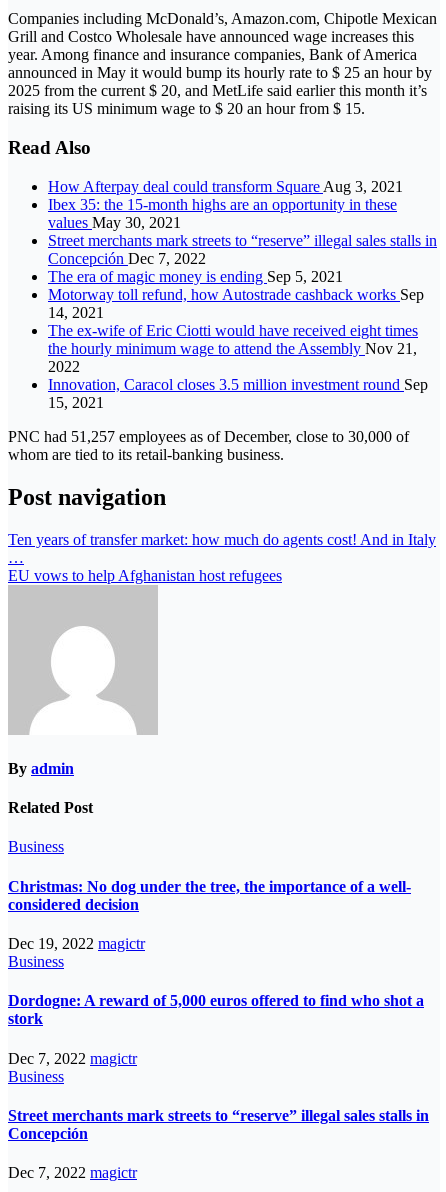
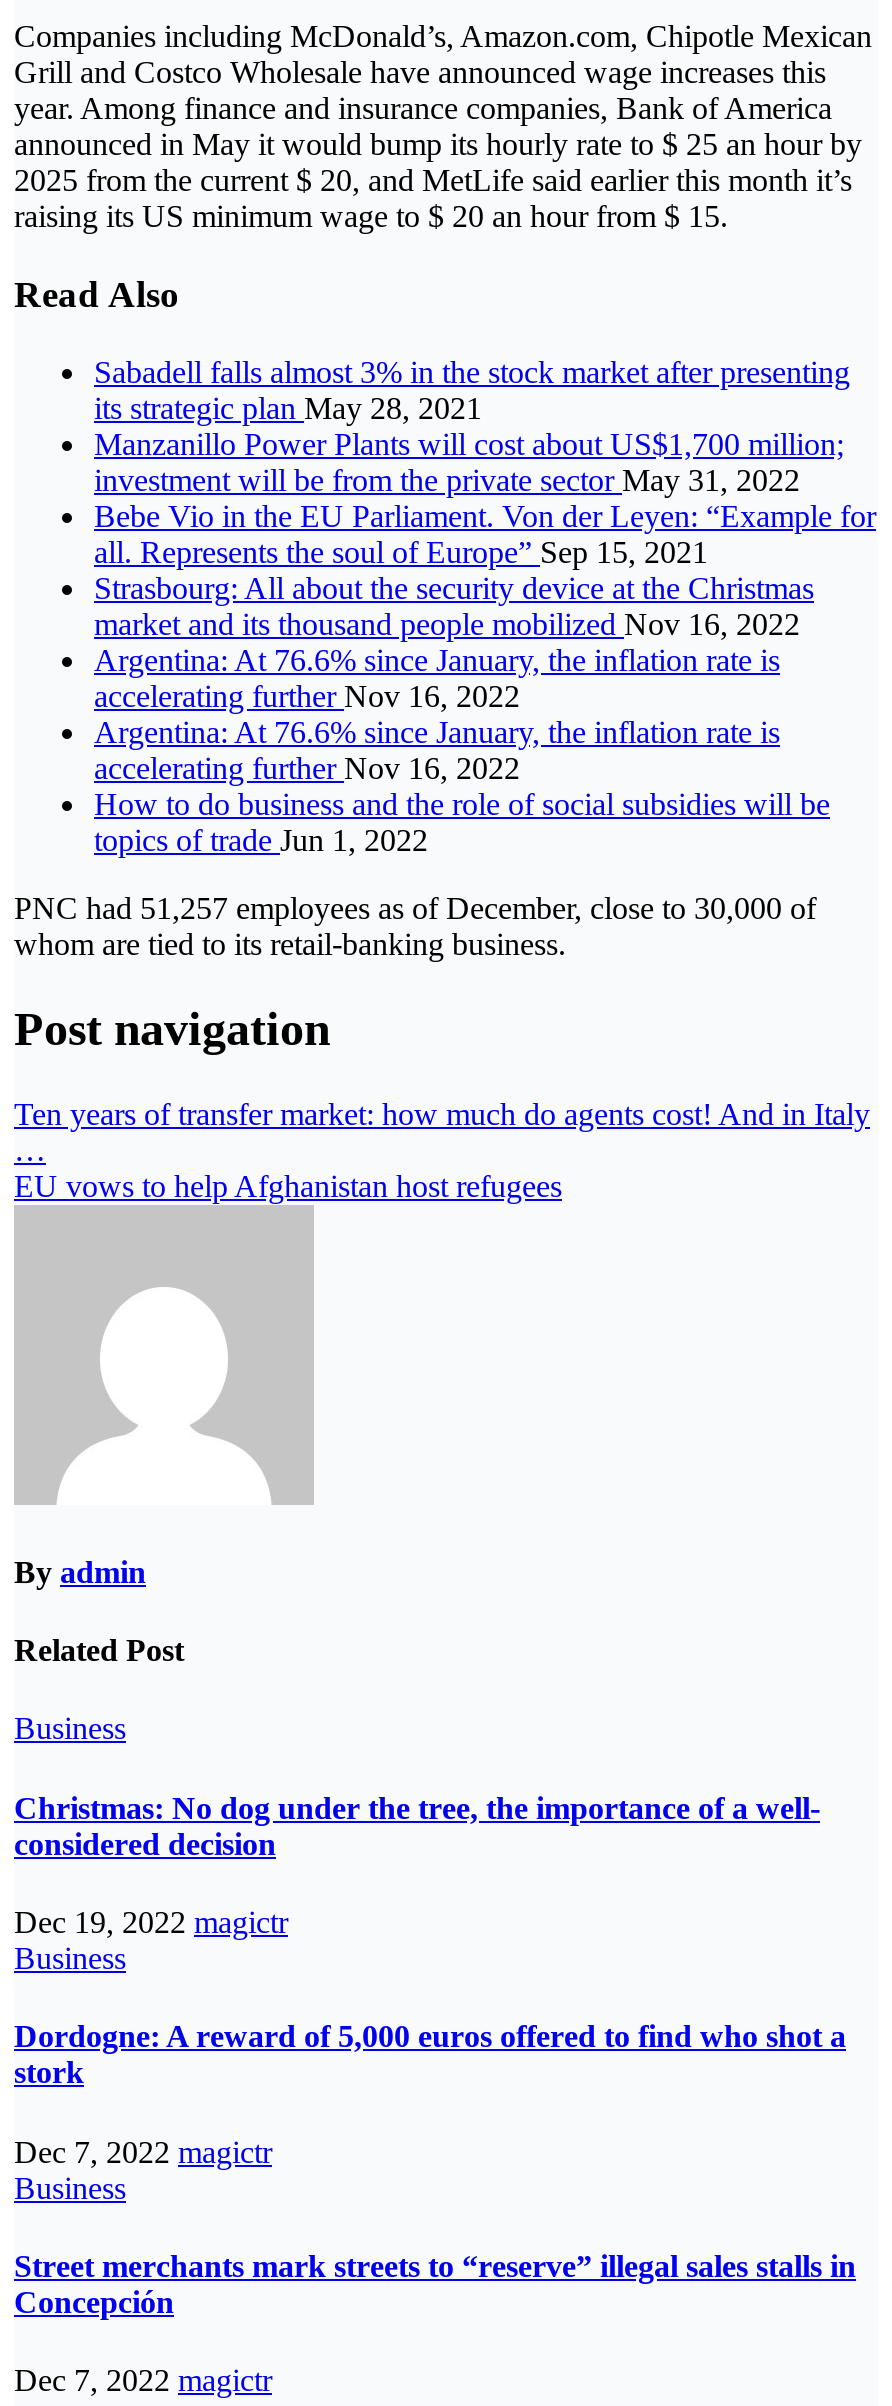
[48,178,437,411] How Afterpay deal could transform Square Aug 3, 2021 | Ibex 35: the 15-month highs are an opportunity in these | values May 30, 2021 | Street merchants mark streets to “reserve” illegal sales stalls in | Concepción Dec 7, 2022 | The era of magic money is ending Sep 5, 2021 | Motorway toll refund, how Autostrade cashback works Sep | 14, 2021 | The ex-wife of Eric Ciotti would have received eight times | the hourly minimum wage to attend the AssemblyNov 21, | 2022 | Innovation, Caracol closes 3.5 million investment round Sep | 15, 2021 -> [94,355,876,857] Sabadell falls almost 3% in the stock market after presenting | its strategic plan May 28, 2021 | Manzanillo Power Plants will cost about US$1,700 million; | investment will be from the private sector May 31, 2022 | Bebe Vio in the EU Parliament. Von der Leyen: “Example for | all. Represents the soul of Europe” Sep 15, 2021 | Strasbourg: All about the security device at the Christmas | market and its thousand people mobilized Nov 16, 2022 | Argentina: At 76.6% since January, the inflation rate is | accelerating further Nov 16, 2022 | Argentina: At 76.6% since January, the inflation rate is | accelerating further Nov 16, 2022 | How to do business and the role of social subsidies will be | topics of trade Jun 1, 2022

